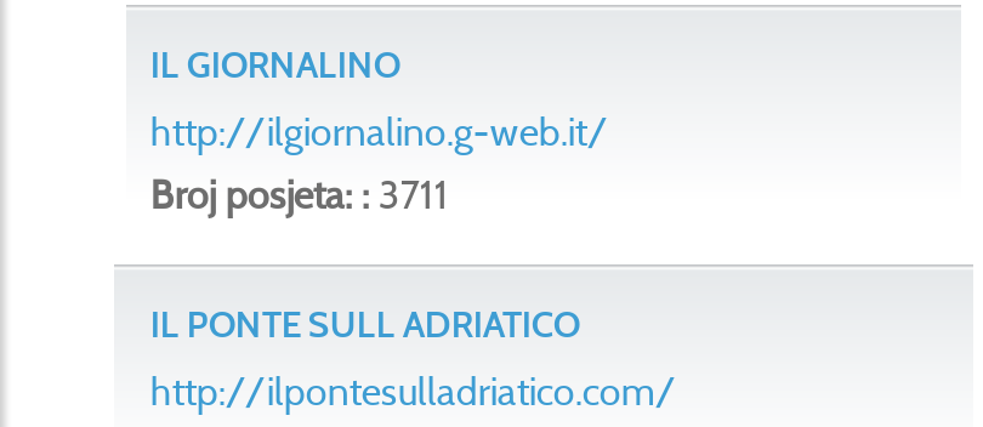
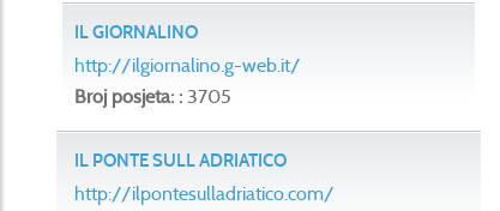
[150,172,449,218] Broj posjeta: : 3711 -> [74,85,231,108] Broj posjeta: : 3705

